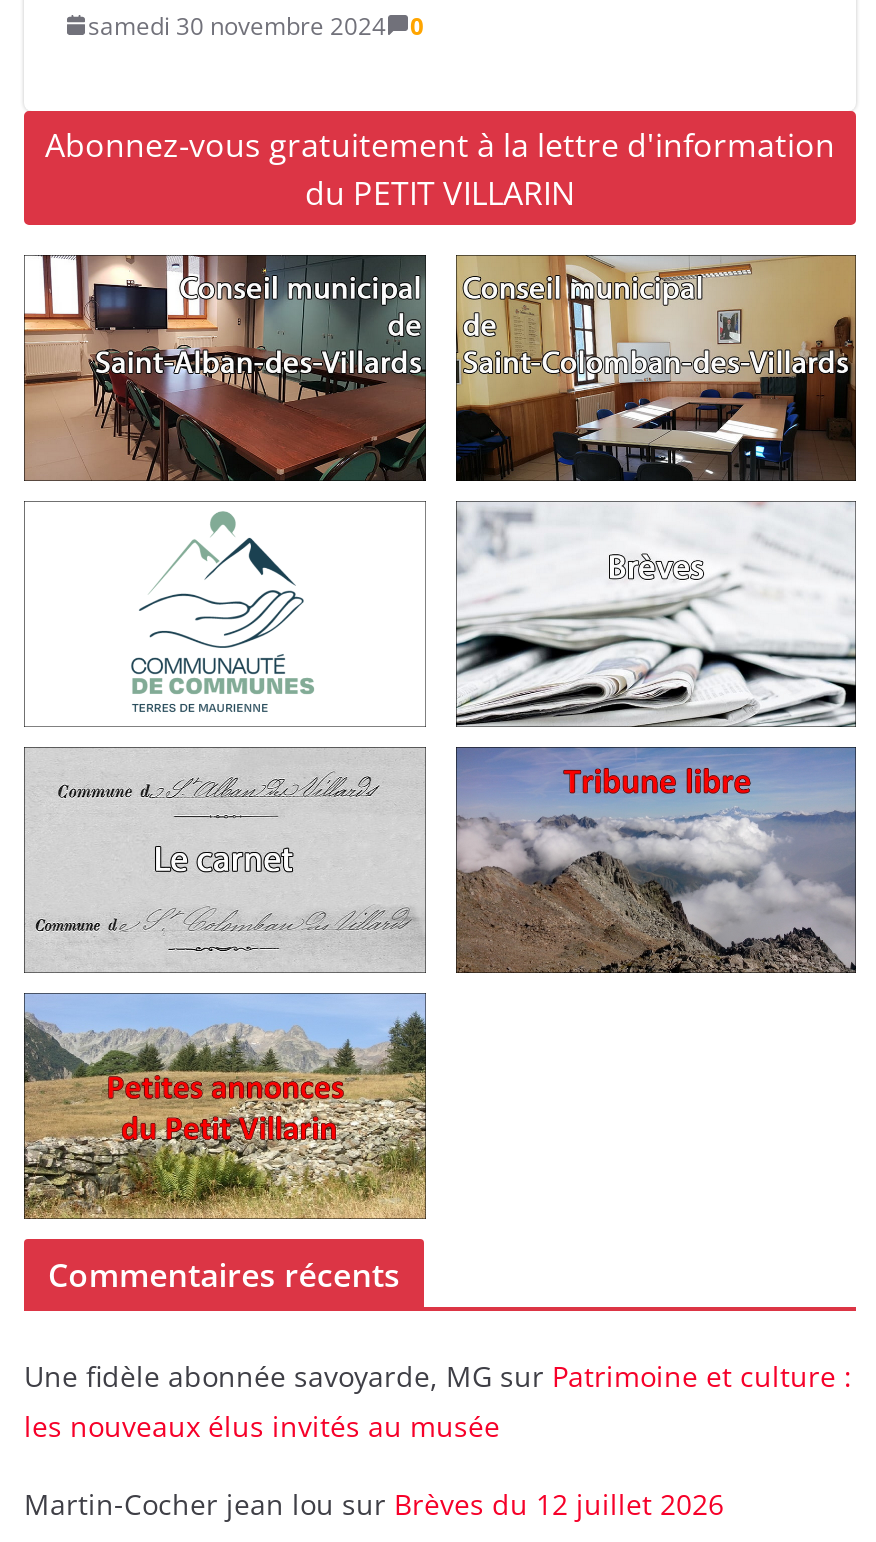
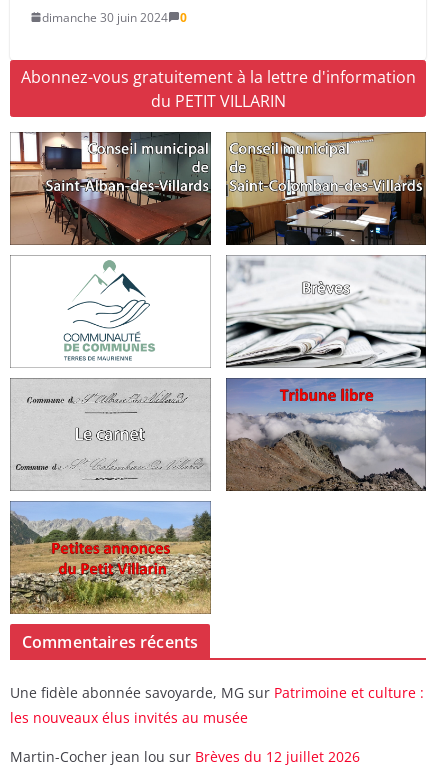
[88,9,386,43] samedi 30 novembre 2024 -> [42,9,168,26] dimanche 30 juin 2024

